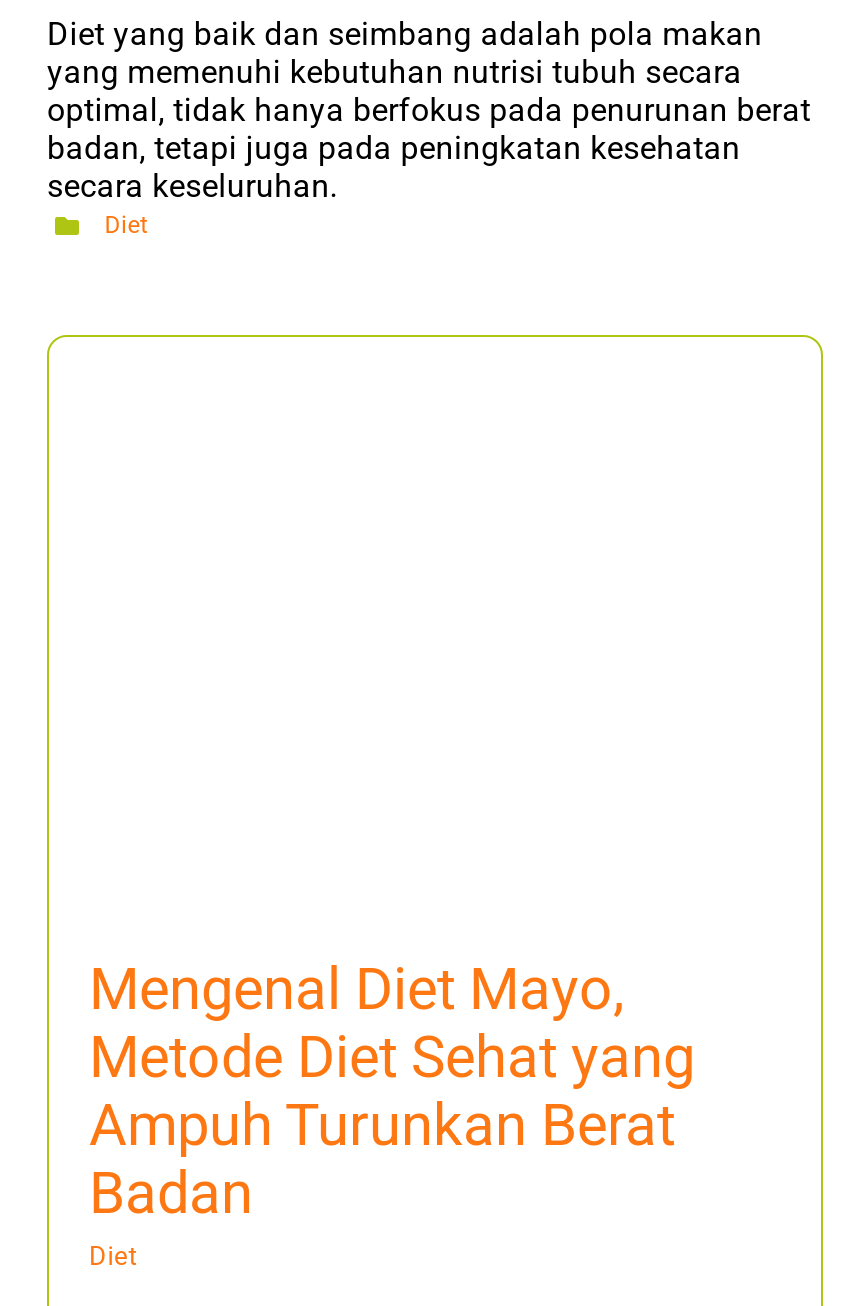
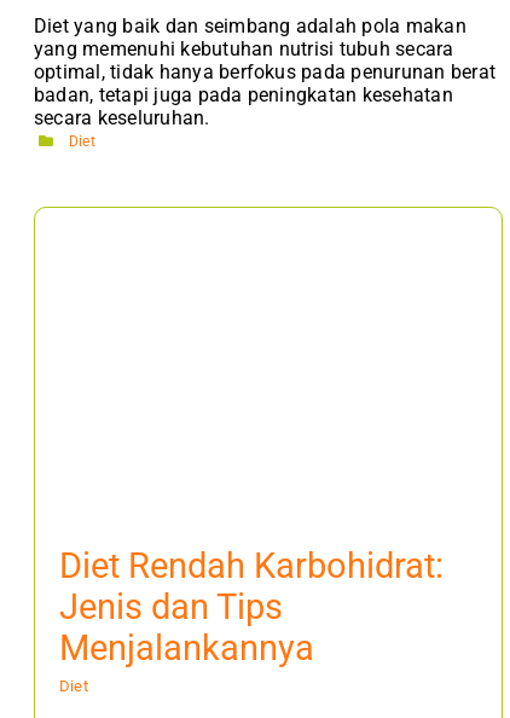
[89,955,695,1227] Mengenal Diet Mayo, | Metode Diet Sehat yang | Ampuh Turunkan Berat | Badan -> [59,545,444,668] Diet Rendah Karbohidrat: | Jenis dan Tips | Menjalankannya

